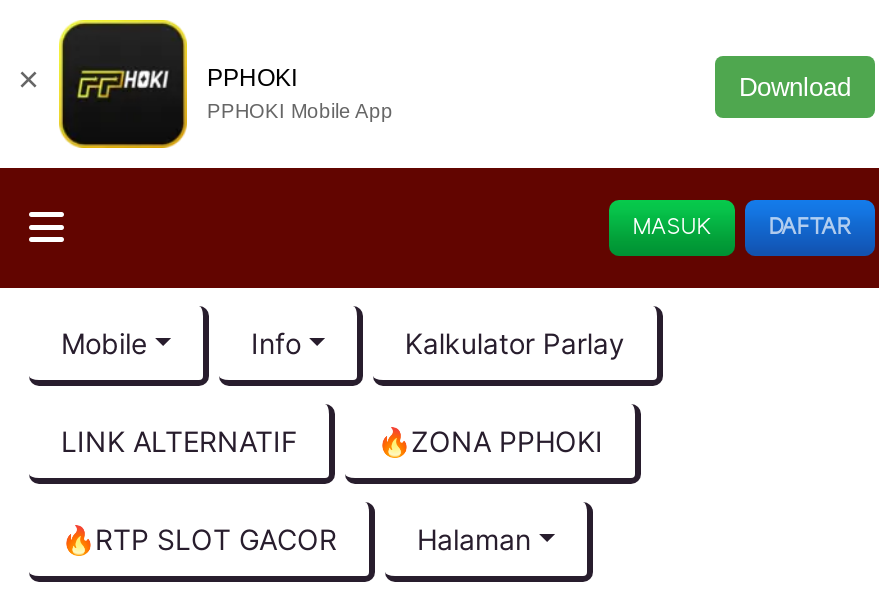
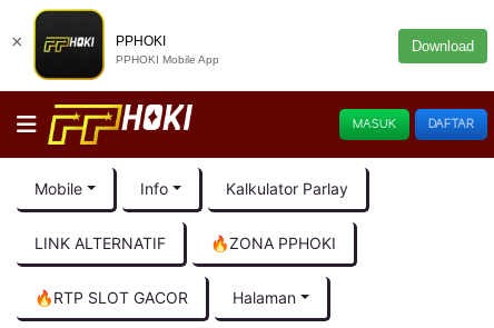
none -> [47,103,194,146] [image]

